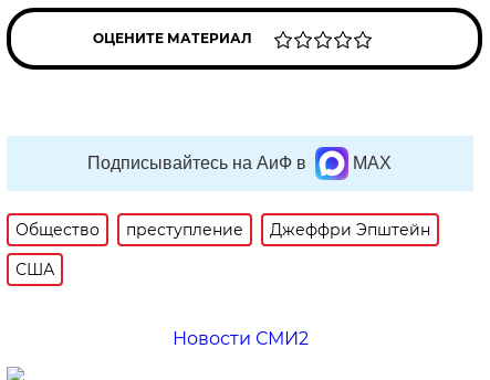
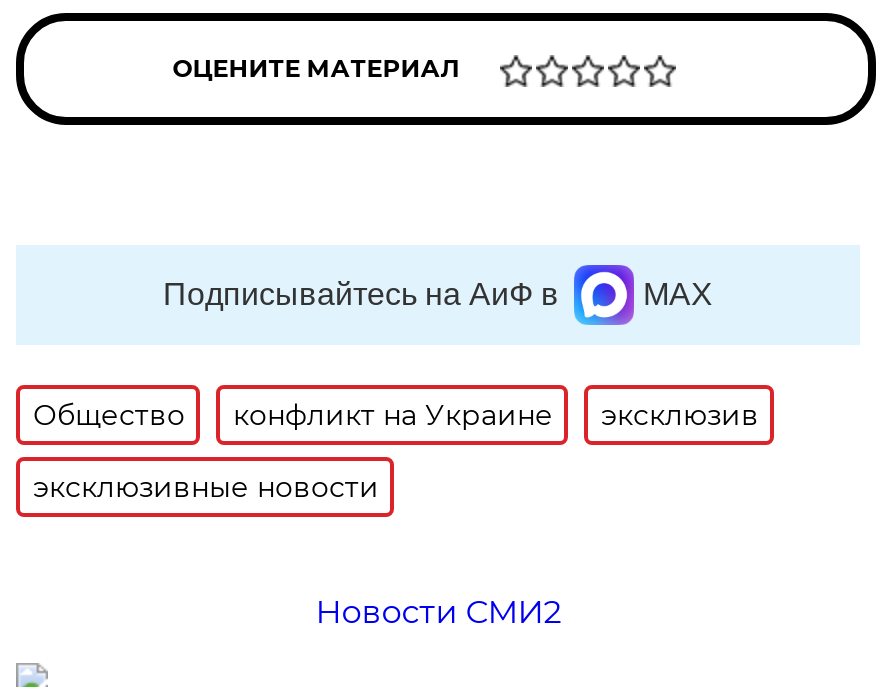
[127,220,431,240] преступление | Джеффри Эпштейн -> [233,397,759,433] конфликт на Украине | эксклюзив
[16,260,55,279] США -> [33,469,379,505] эксклюзивные новости

